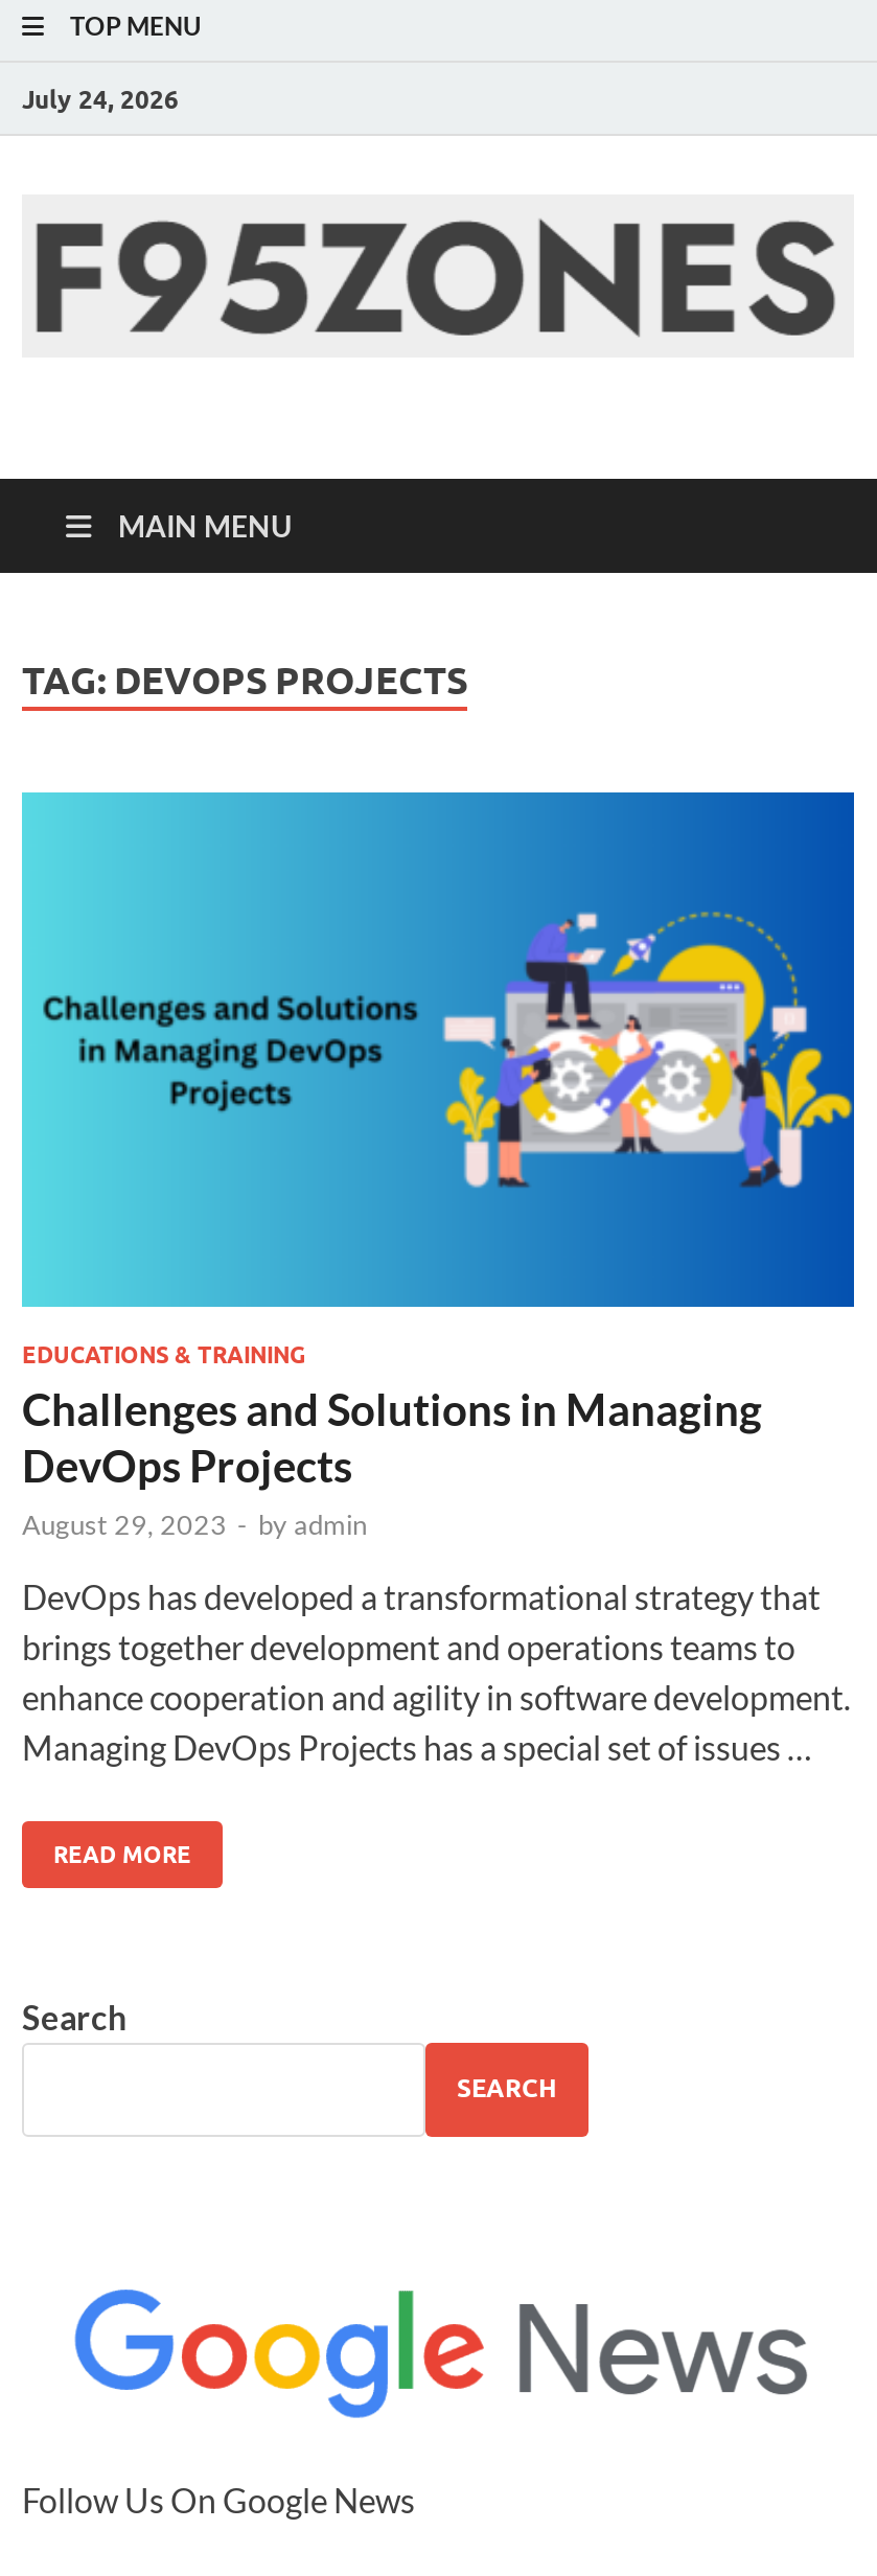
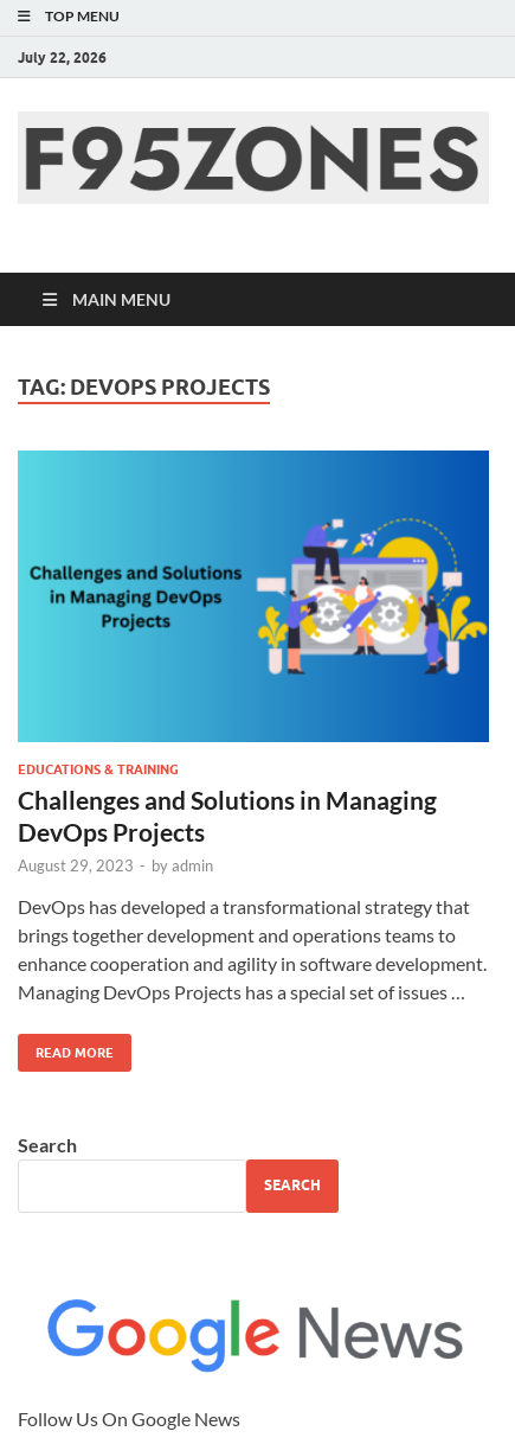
[22,83,179,114] July 24, 2026 -> [18,48,107,66] July 22, 2026

